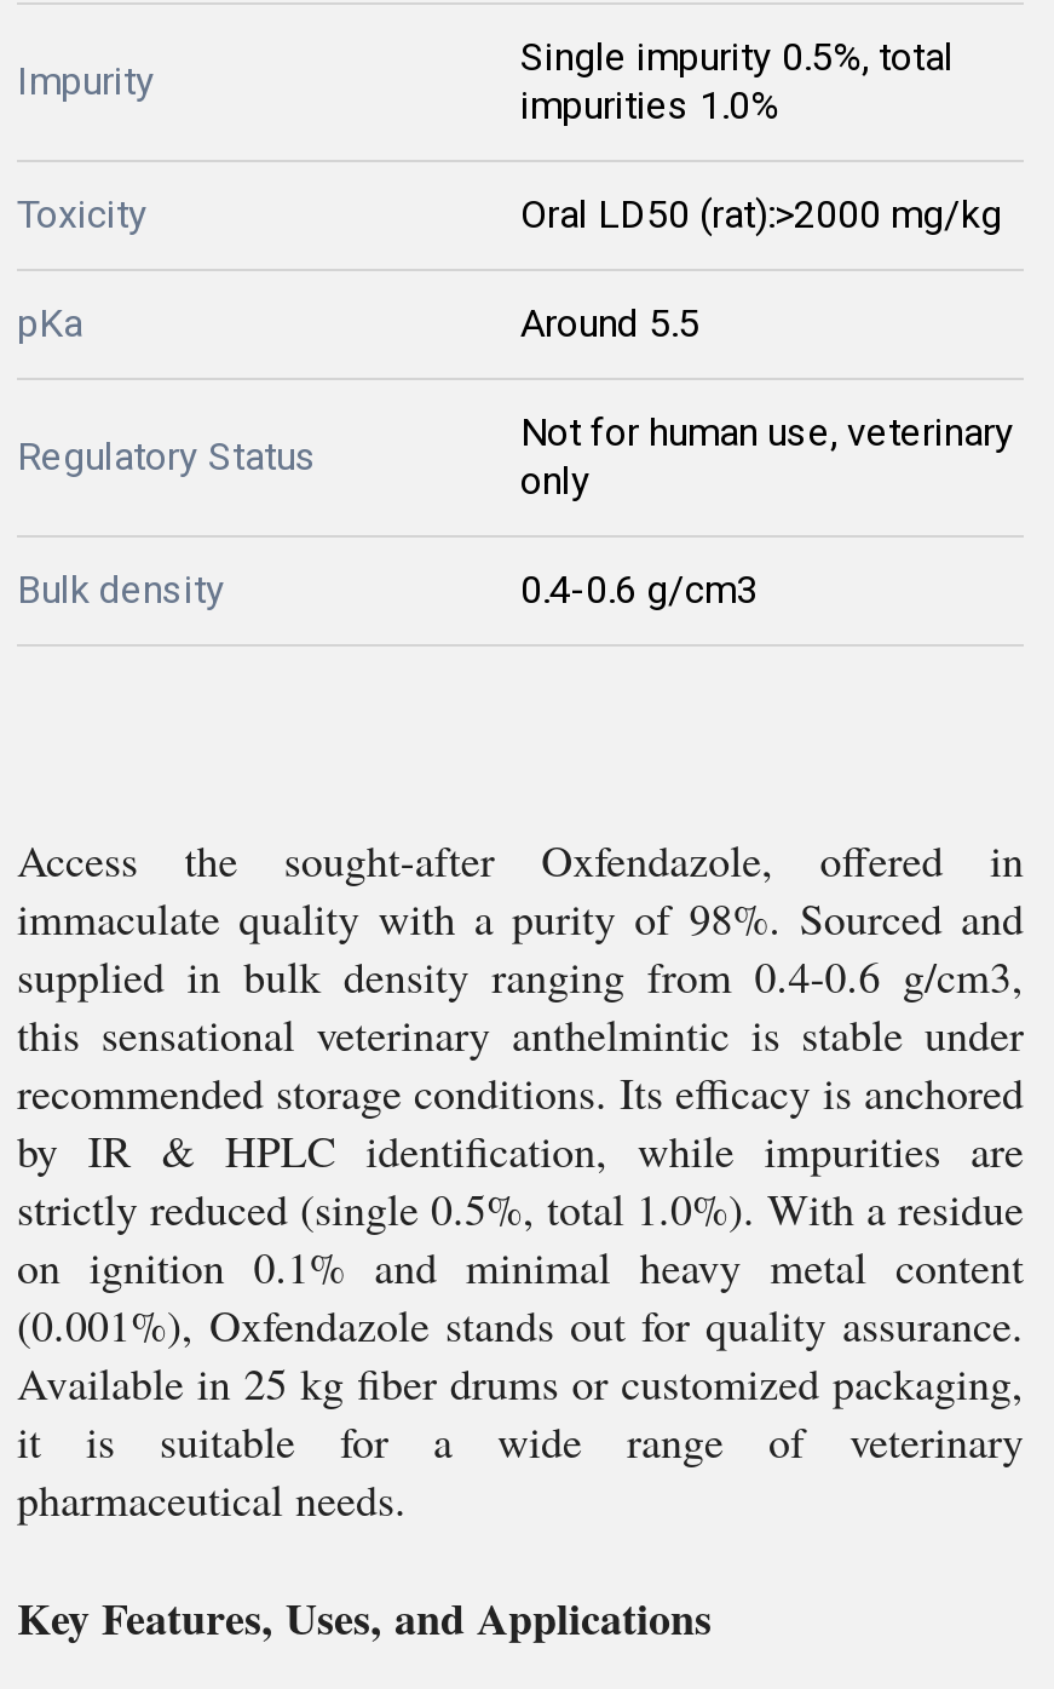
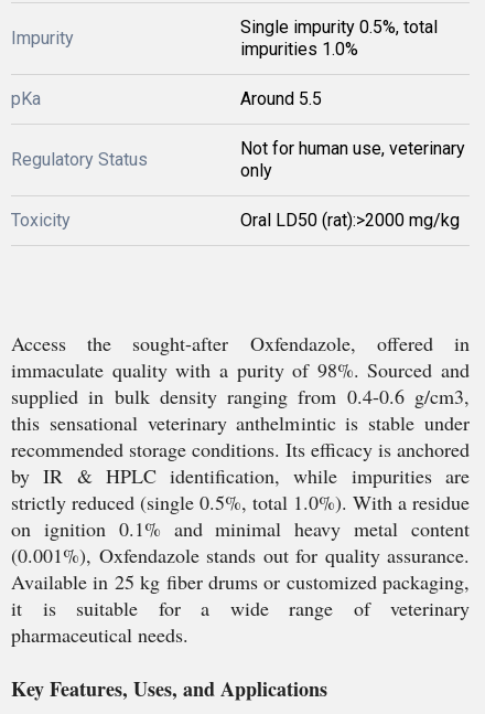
moved [17,191,1002,237] -> [11,210,460,231]: Toxicity | Oral LD50 (rat):>2000 mg/kg
[17,567,758,613] Bulk density | 0.4-0.6 g/cm3 -> none

